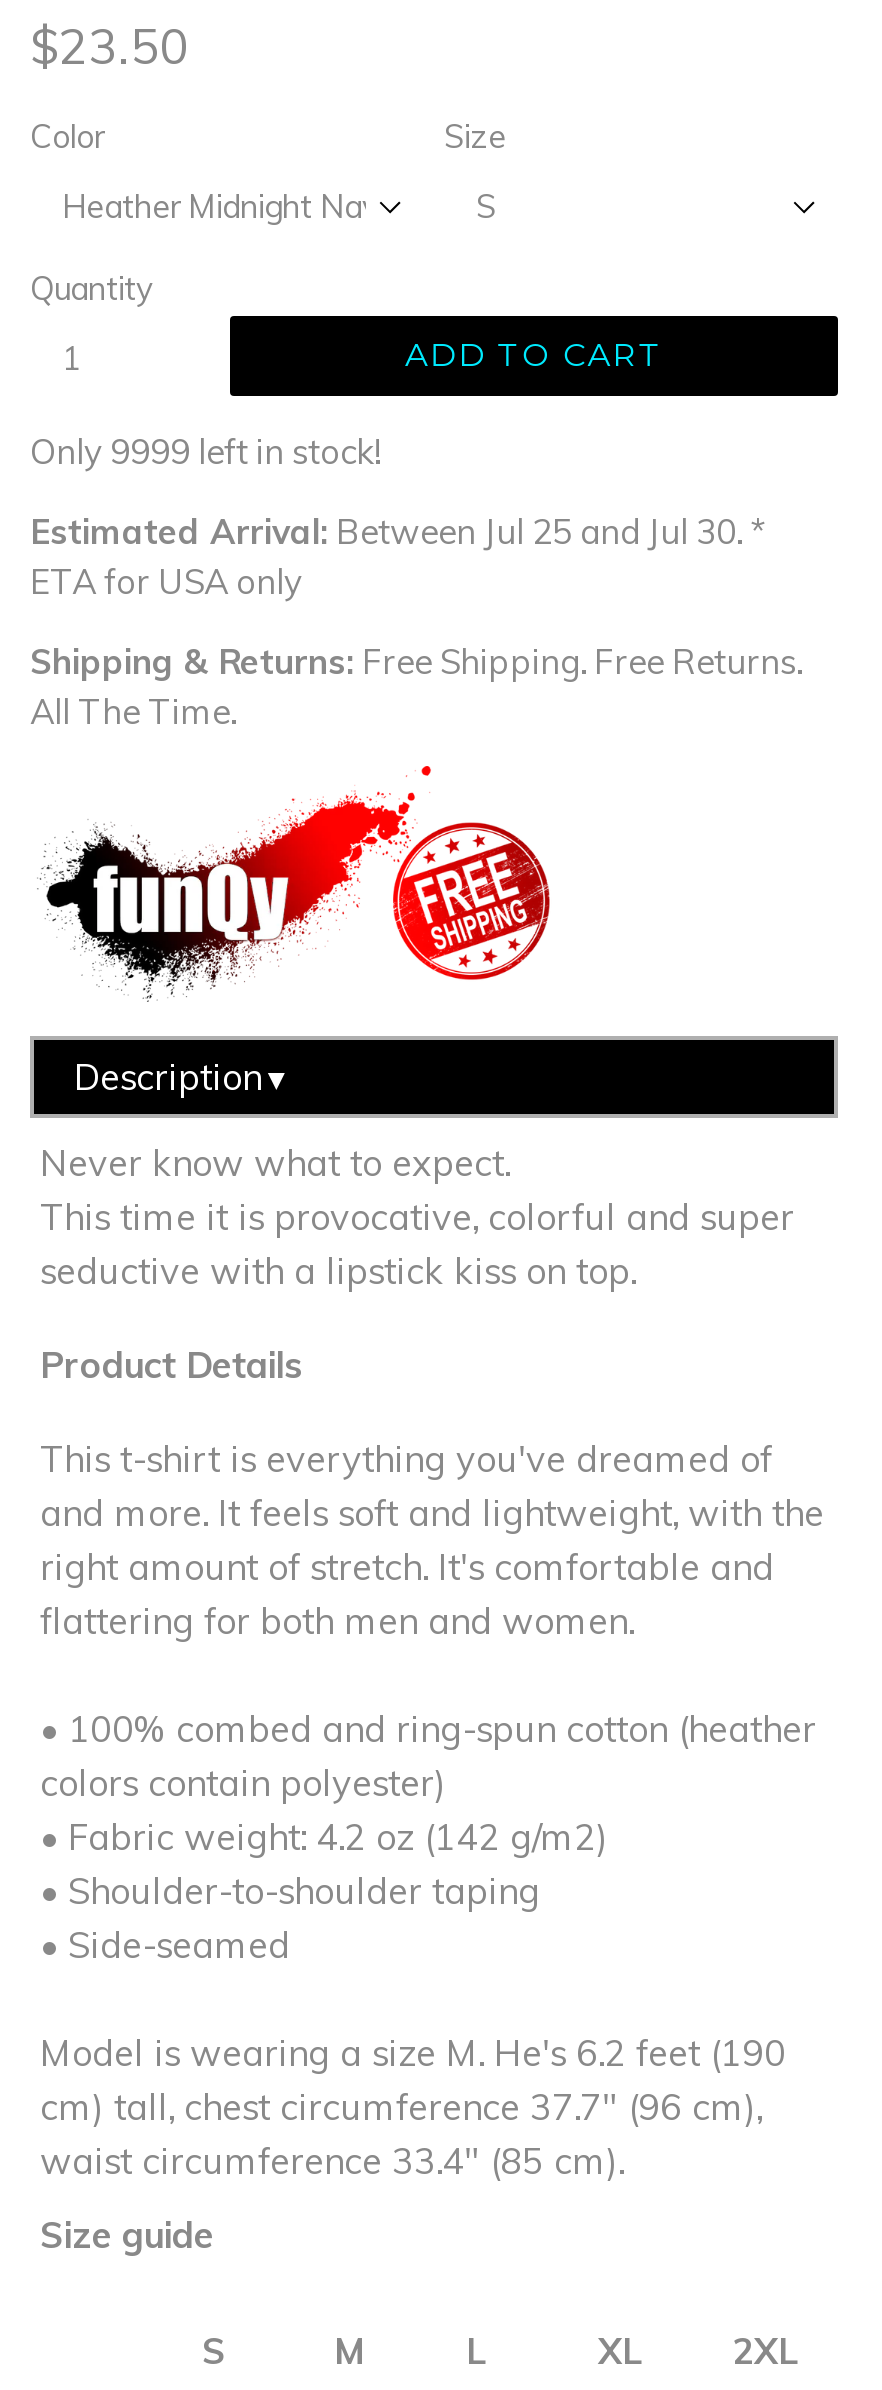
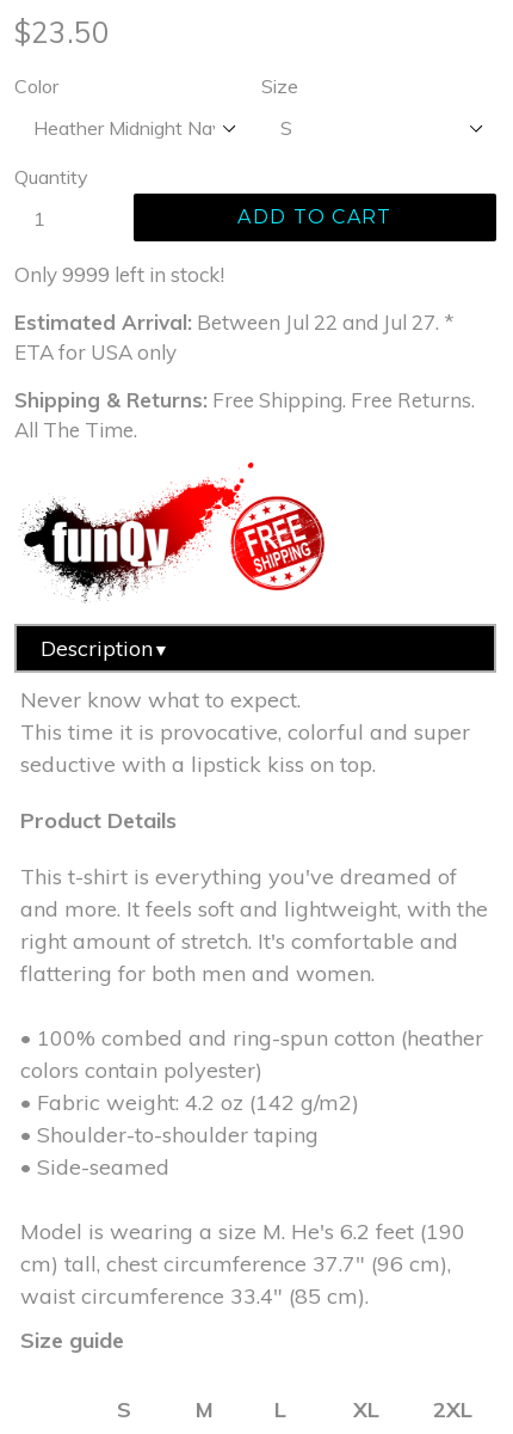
[30,511,768,553] Estimated Arrival: Between Jul 25 and Jul 30. * -> [14,310,455,335] Estimated Arrival: Between Jul 22 and Jul 27. *

